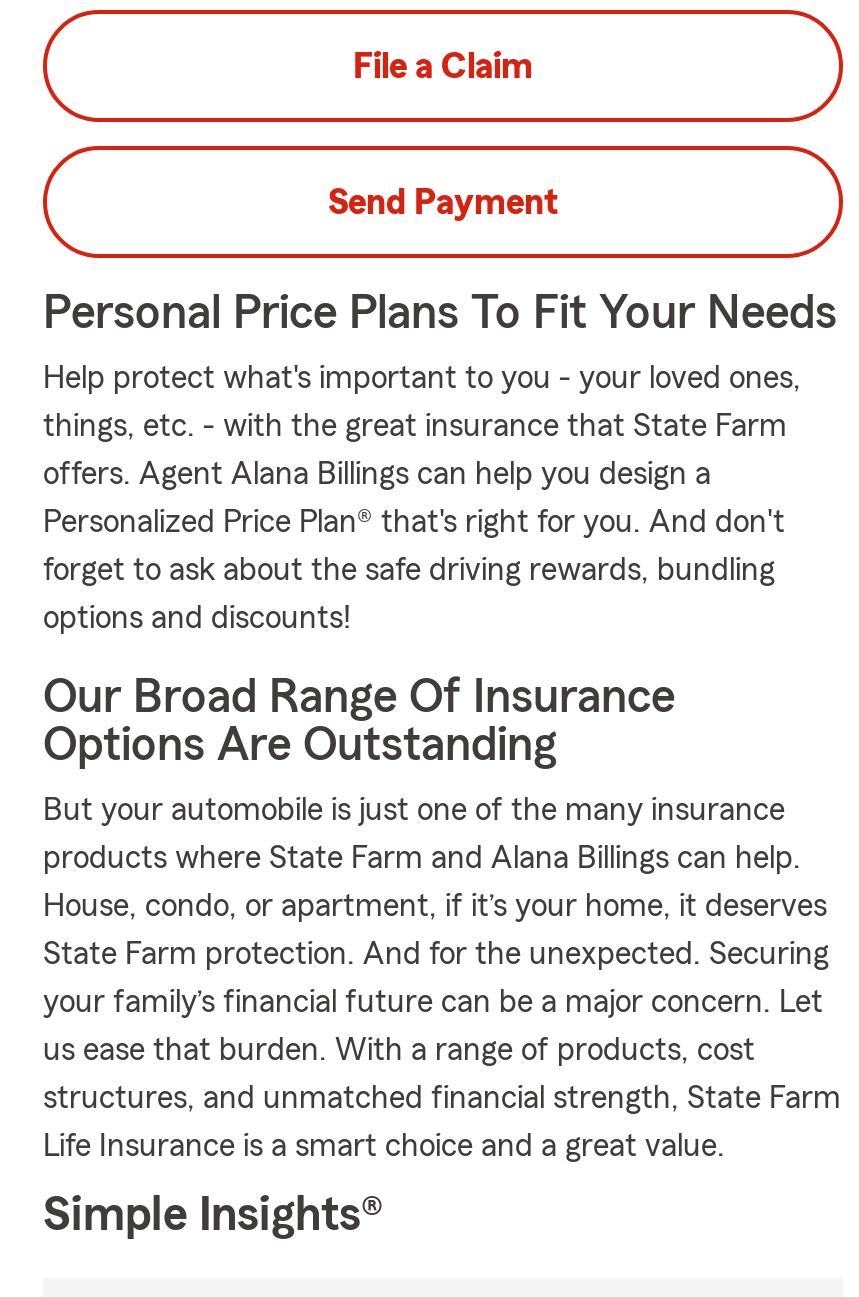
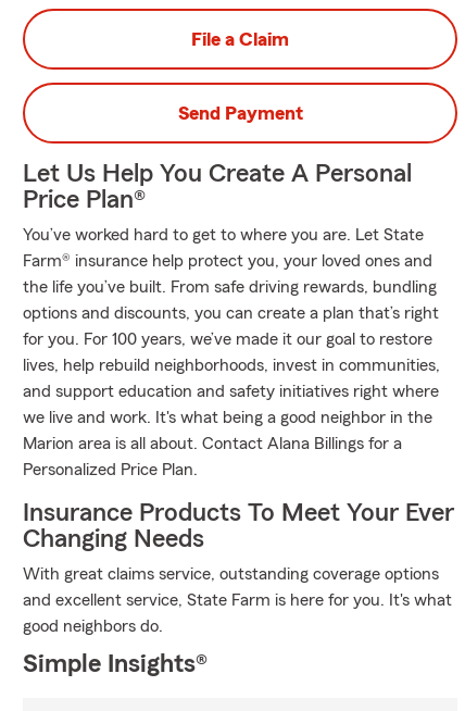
[43,290,841,1162] Personal Price Plans To Fit Your Needs | Help protect what's important to you - your loved ones, | things, etc. - with the great insurance that State Farm | offers. Agent Alana Billings can help you design a | Personalized Price Plan® that's right for you. And don't | forget to ask about the safe driving rewards, bundling | options and discounts! | Our Broad Range Of Insurance | Options Are Outstanding | But your automobile is just one of the many insurance | products where State Farm and Alana Billings can help. | House, condo, or apartment, if it’s your home, it deserves | State Farm protection. And for the unexpected. Securing | your family’s financial future can be a major concern. Let | us ease that burden. With a range of products, cost | structures, and unmatched financial strength, State Farm | Life Insurance is a smart choice and a great value. -> [23,161,454,635] Let Us Help You Create A Personal | Price Plan® | You’ve worked hard to get to where you are. Let State | Farm® insurance help protect you, your loved ones and | the life you’ve built. From safe driving rewards, bundling | options and discounts, you can create a plan that’s right | for you. For 100 years, we’ve made it our goal to restore | lives, help rebuild neighborhoods, invest in communities, | and support education and safety initiatives right where | we live and work. It's what being a good neighbor in the | Marion area is all about. Contact Alana Billings for a | Personalized Price Plan. | Insurance Products To Meet Your Ever | Changing Needs | With great claims service, outstanding coverage options | and excellent service, State Farm is here for you. It's what | good neighbors do.

